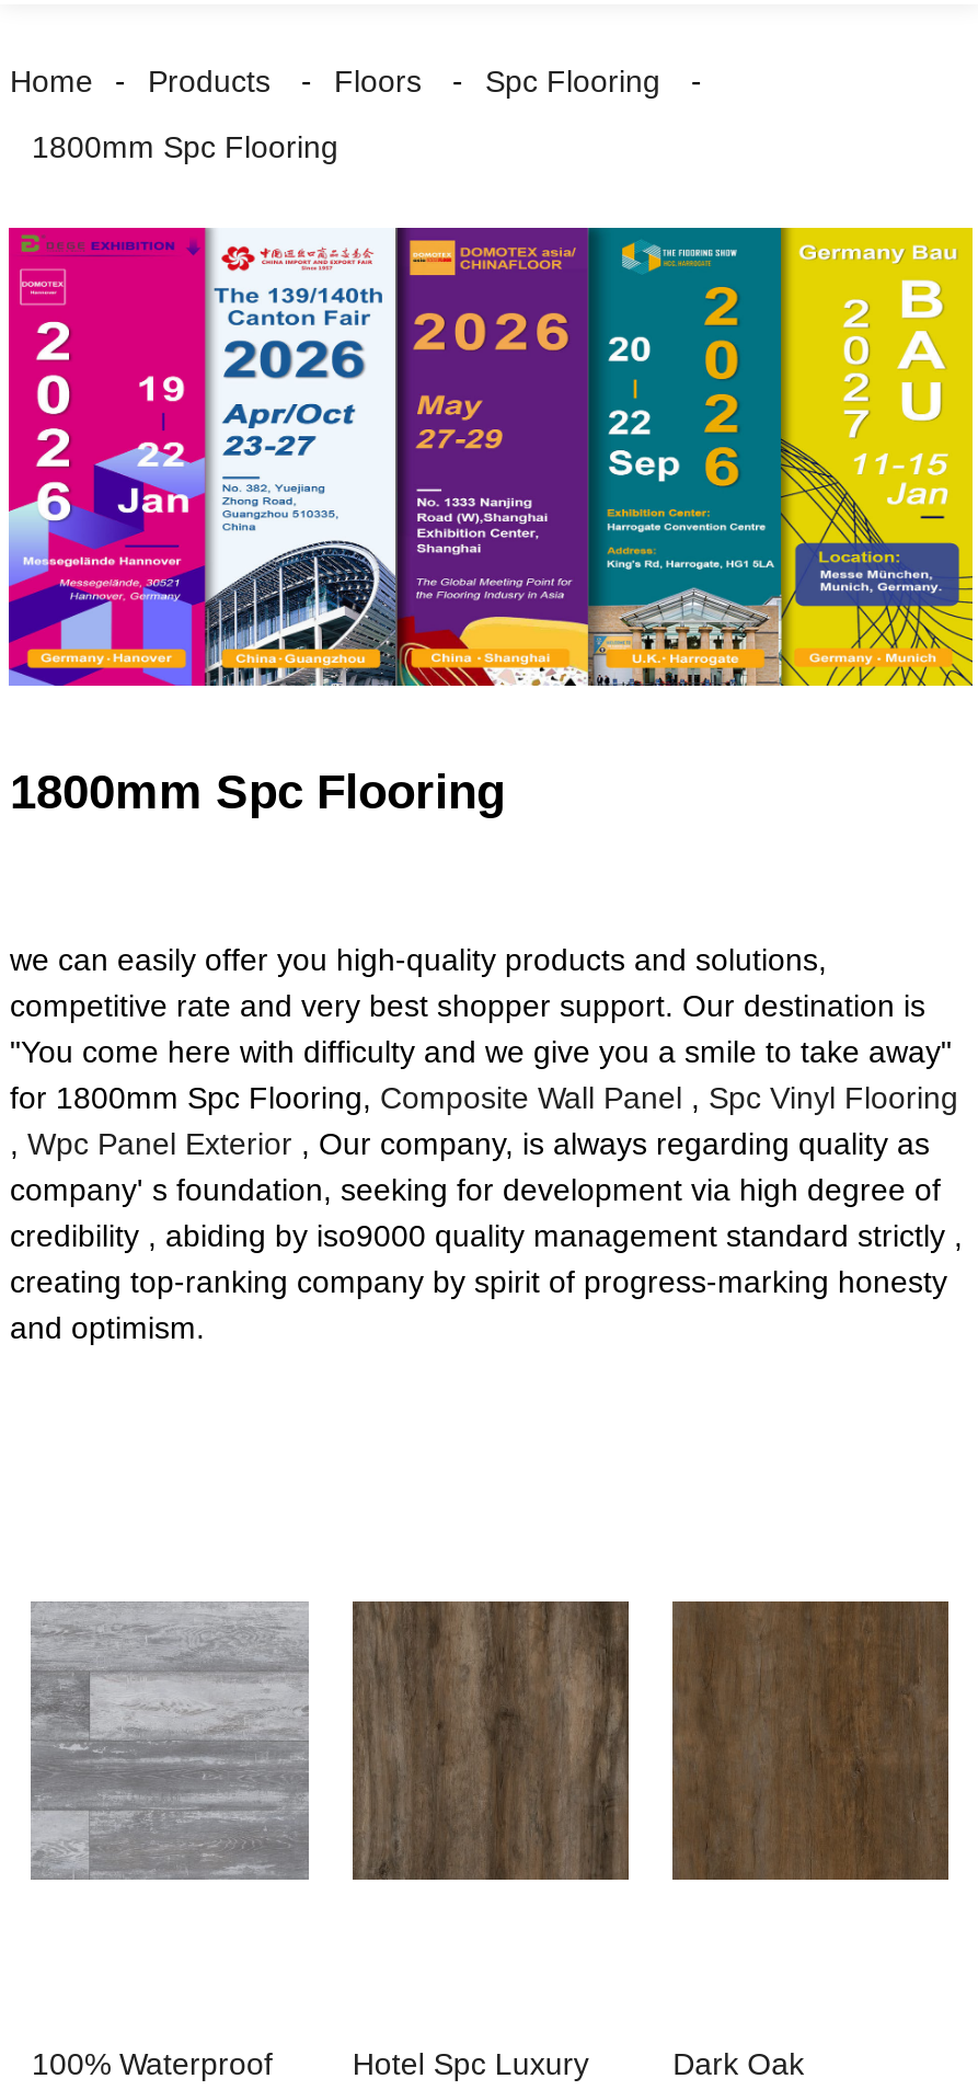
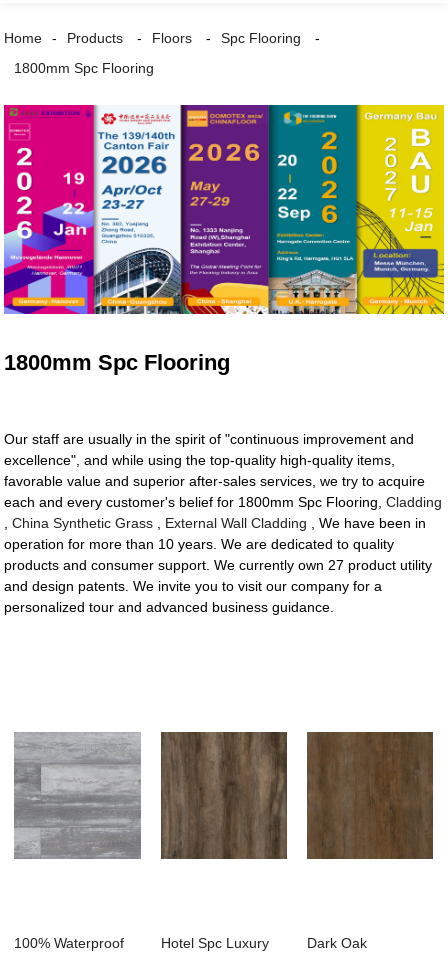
[10,942,963,1345] we can easily offer you high-quality products and solutions, | competitive rate and very best shopper support. Our destination is | "You come here with difficulty and we give you a smile to take away" | for 1800mm Spc Flooring, Composite Wall Panel, Spc Vinyl Flooring | , Wpc Panel Exterior, Our company, is always regarding quality as | company' s foundation, seeking for development via high degree of | credibility , abiding by iso9000 quality management standard strictly , | creating top-ranking company by spirit of progress-marking honesty | and optimism. -> [4,431,442,615] Our staff are usually in the spirit of "continuous improvement and | excellence", and while using the top-quality high-quality items, | favorable value and superior after-sales services, we try to acquire | each and every customer's belief for 1800mm Spc Flooring, Cladding | , China Synthetic Grass, External Wall Cladding, We have been in | operation for more than 10 years. We are dedicated to quality | products and consumer support. We currently own 27 product utility | and design patents. We invite you to visit our company for a | personalized tour and advanced business guidance.

